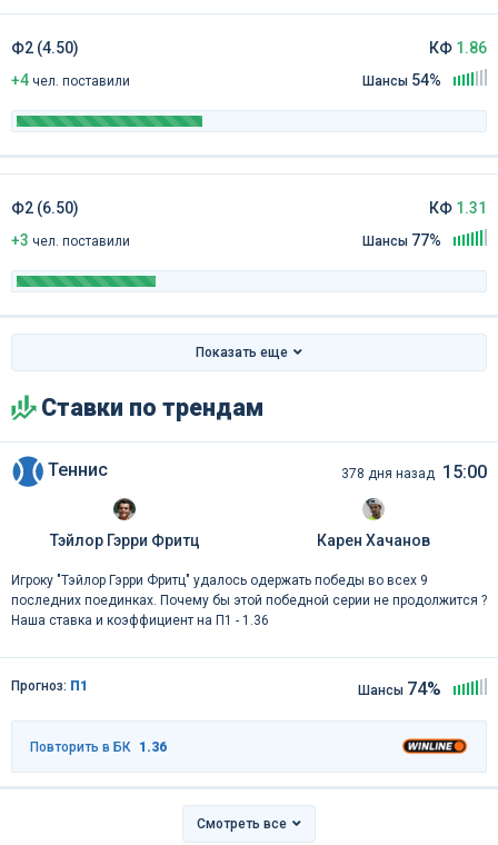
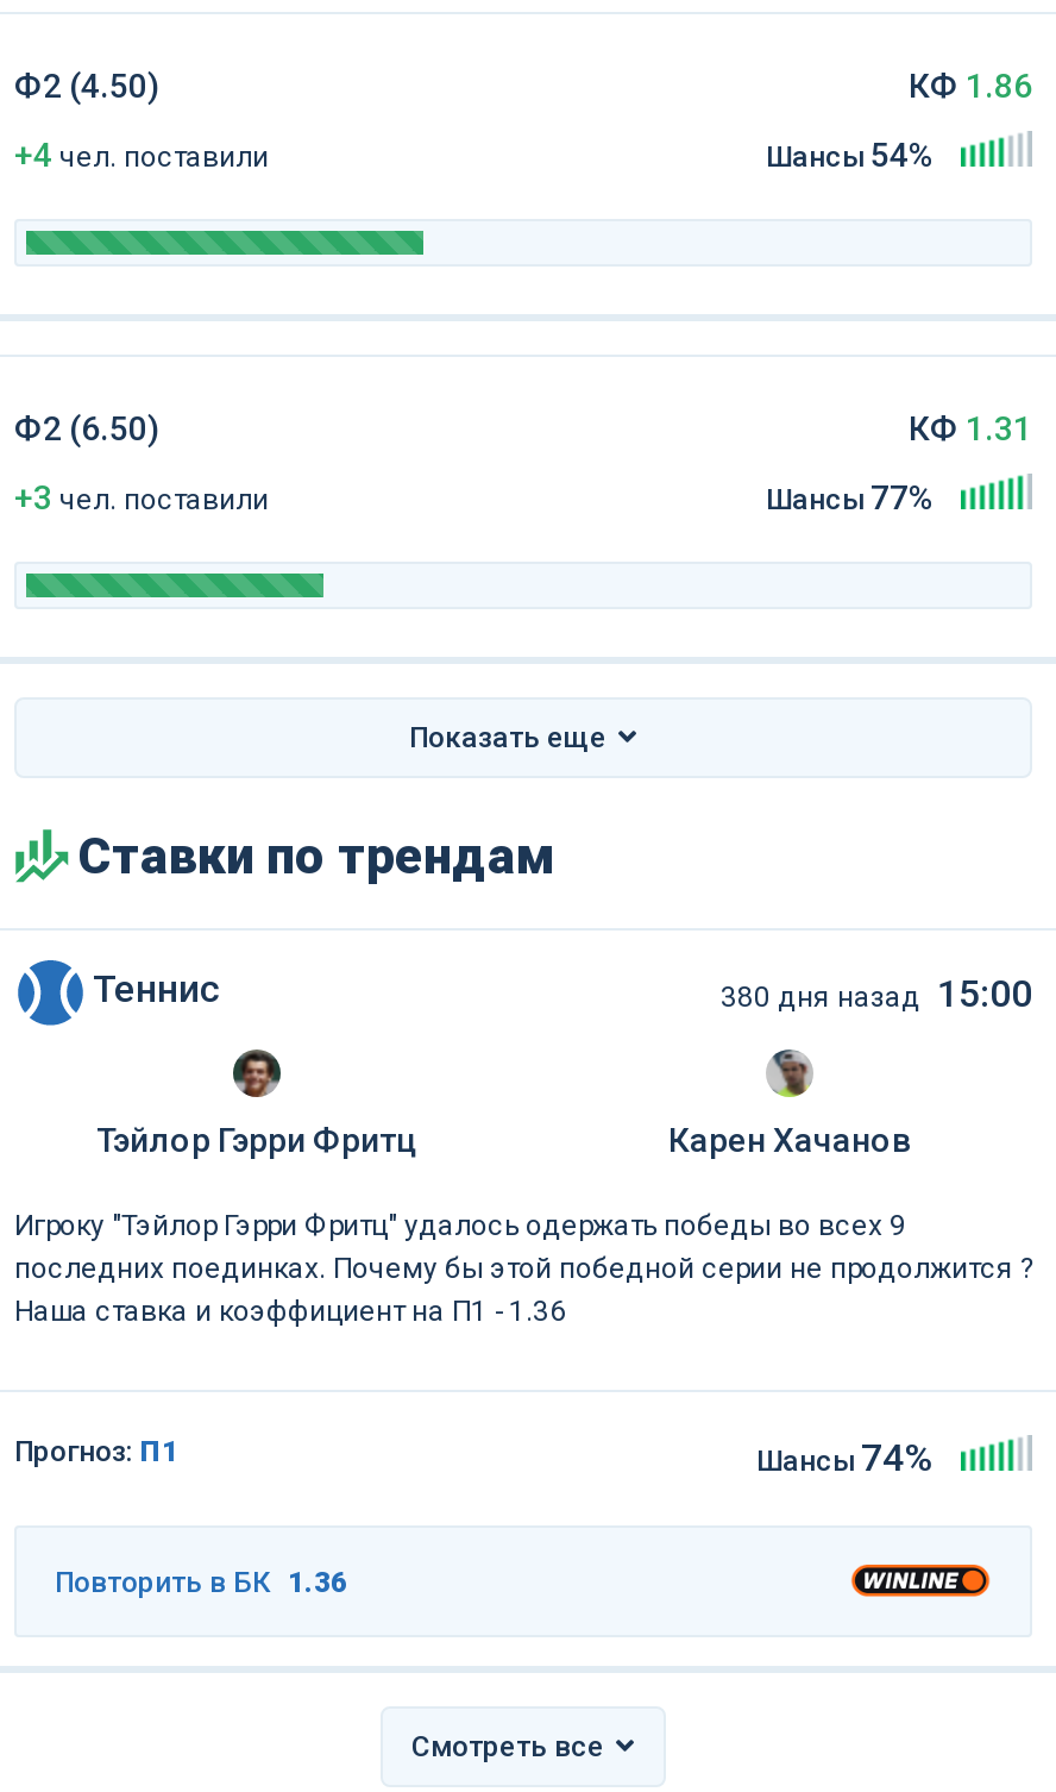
[341,461,487,482] 378 дня назад 15:00 -> [721,970,1032,1016] 380 дня назад 15:00

